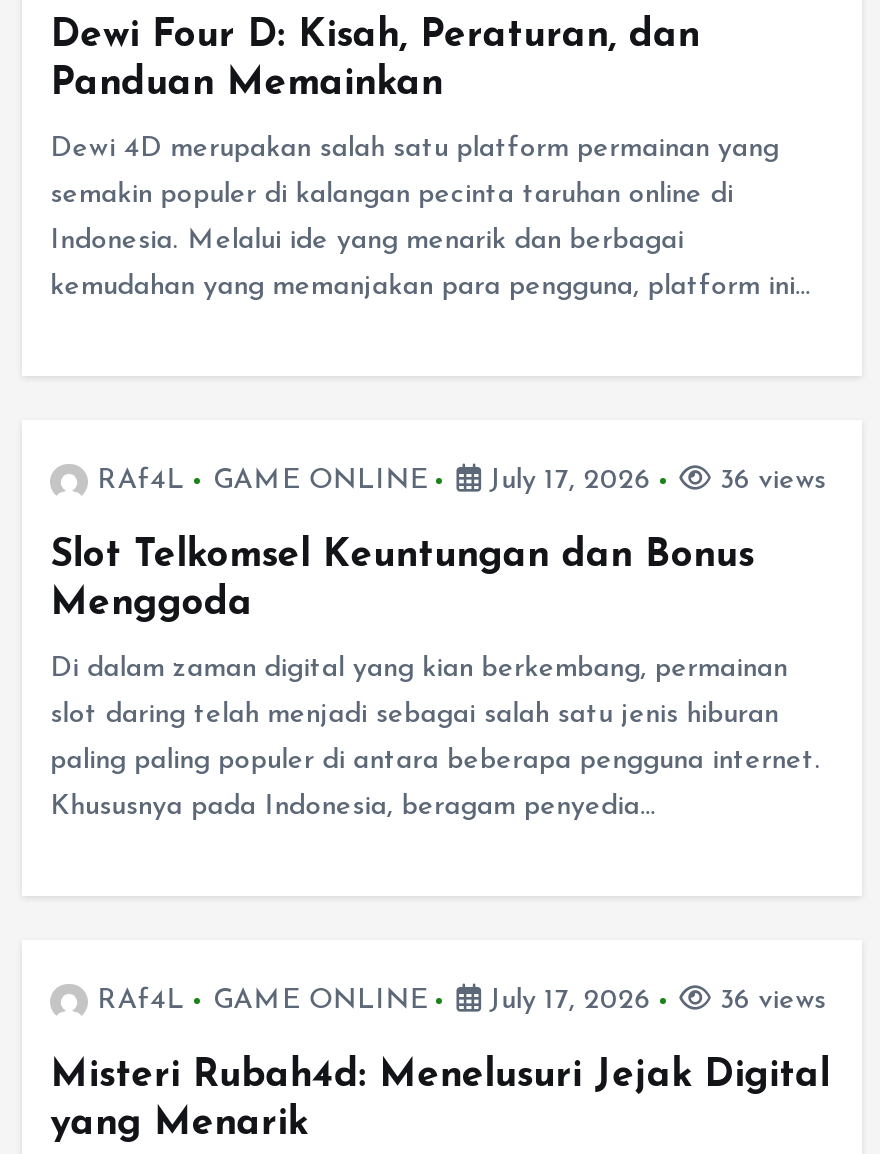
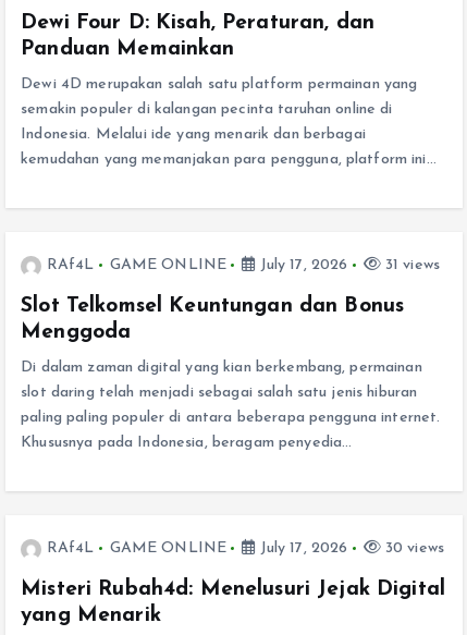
[711,466,826,496] 36 views -> [381,257,440,273] 31 views
[711,986,826,1016] 36 views -> [381,540,444,556] 30 views

